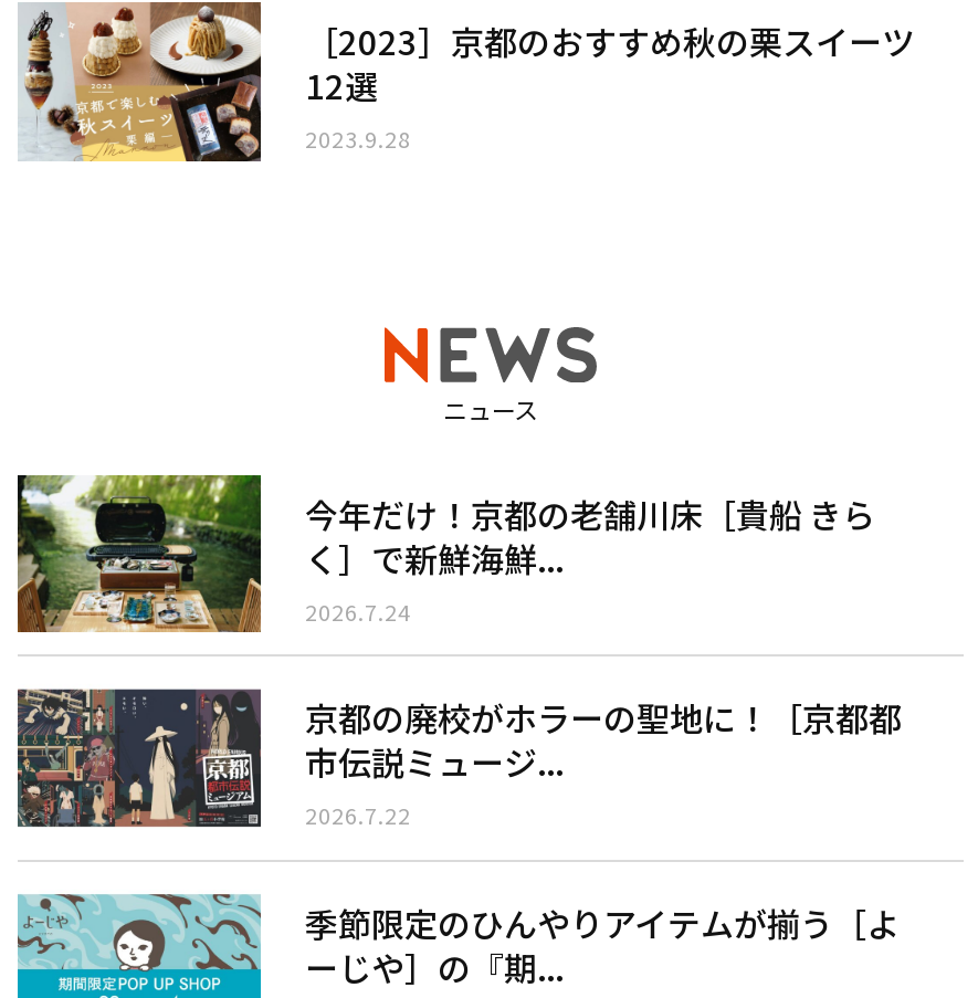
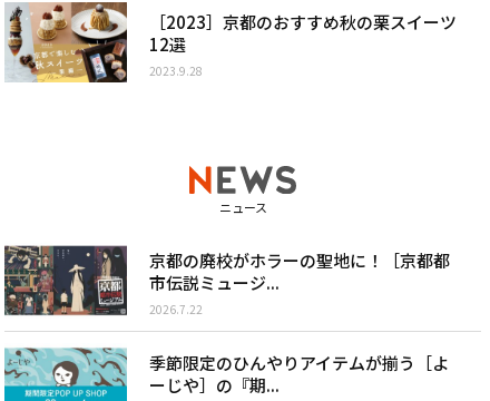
[15,471,875,634] [image] | 今年だけ！京都の老舗川床［貴船 きら | く］で新鮮海鮮... | 2026.7.24 -> none

